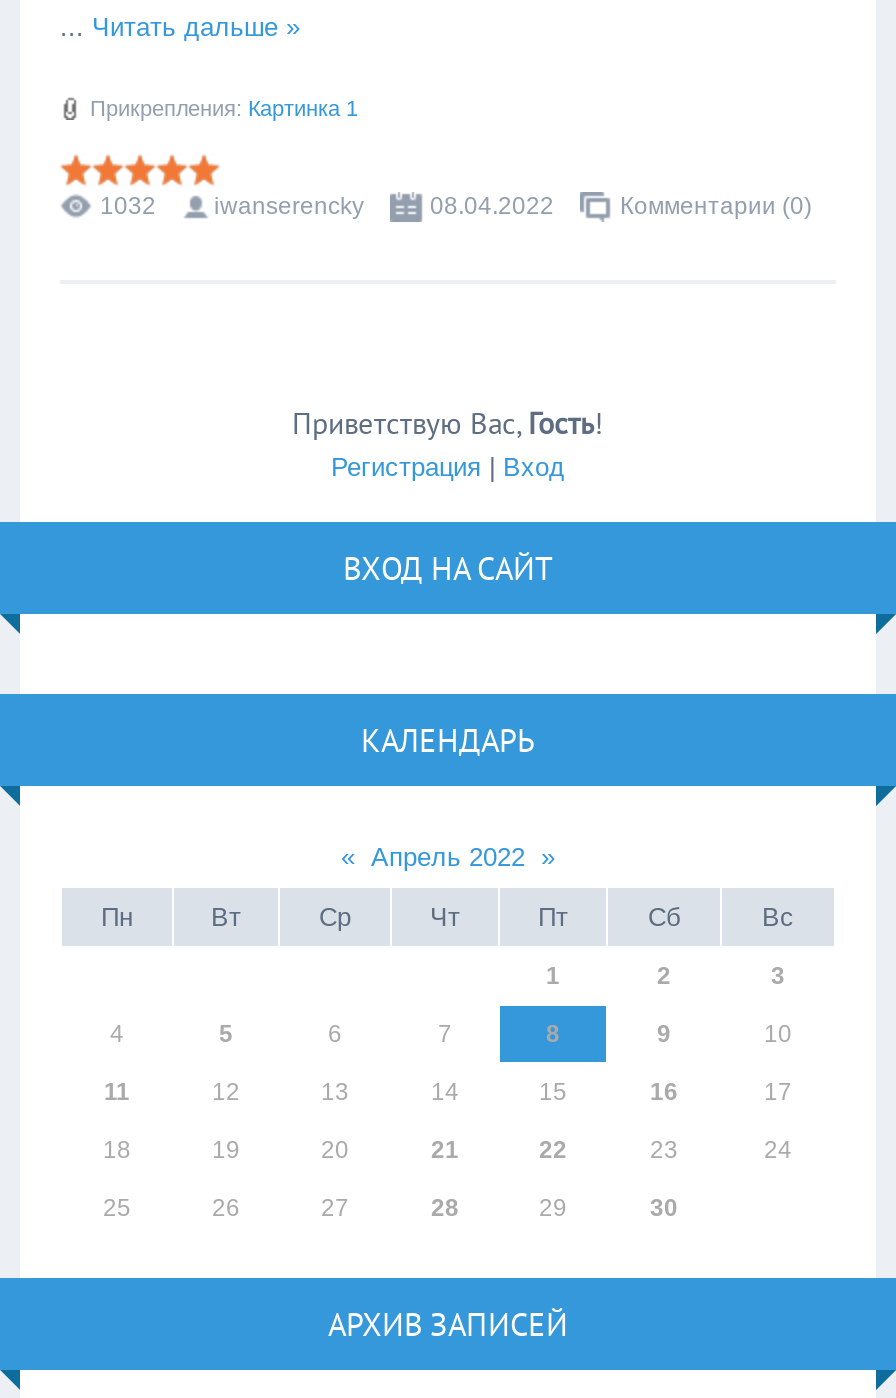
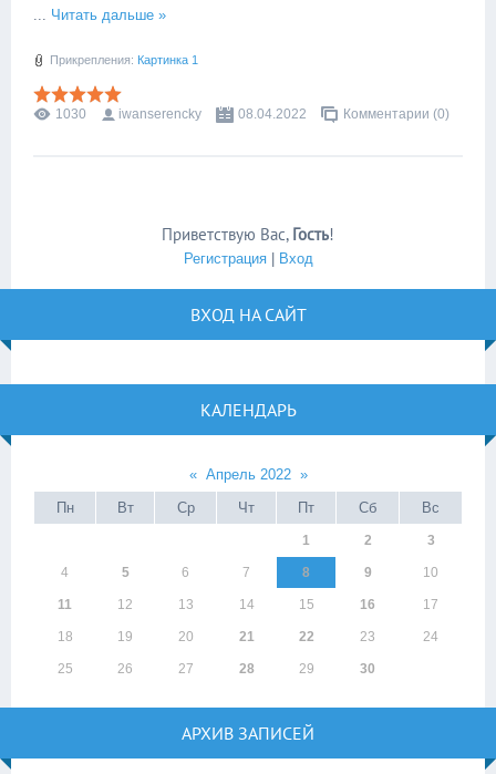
[100,193,156,221] 1032 -> [55,107,86,122] 1030

